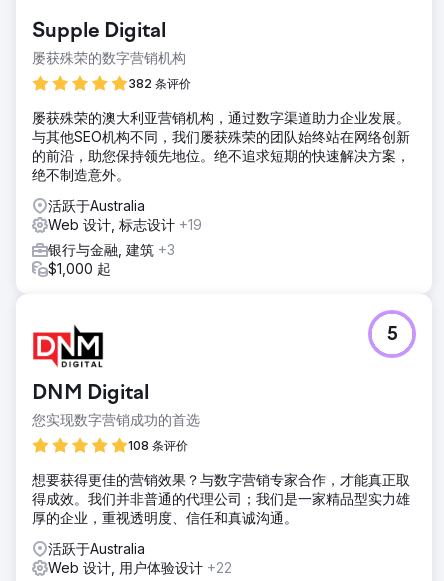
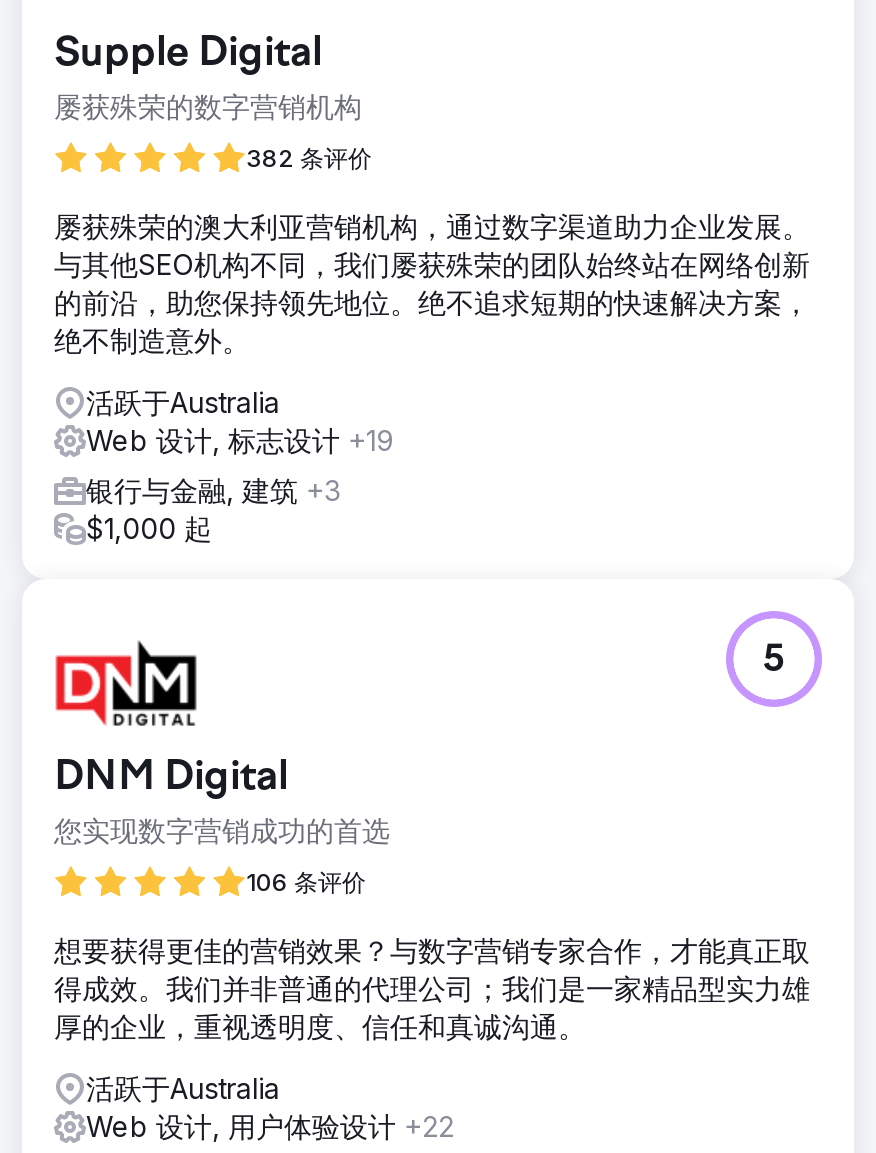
[128,438,188,453] 108 条评价 -> [246,866,366,896] 106 条评价

